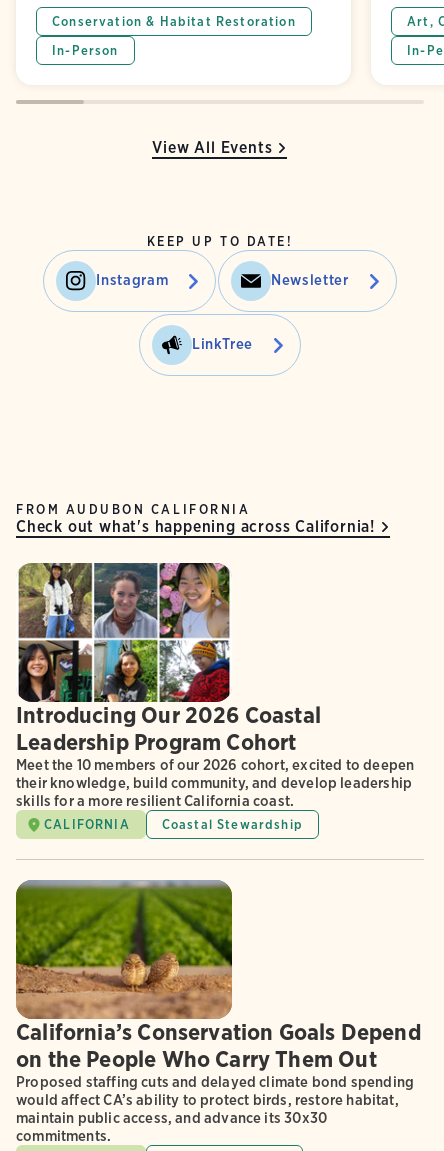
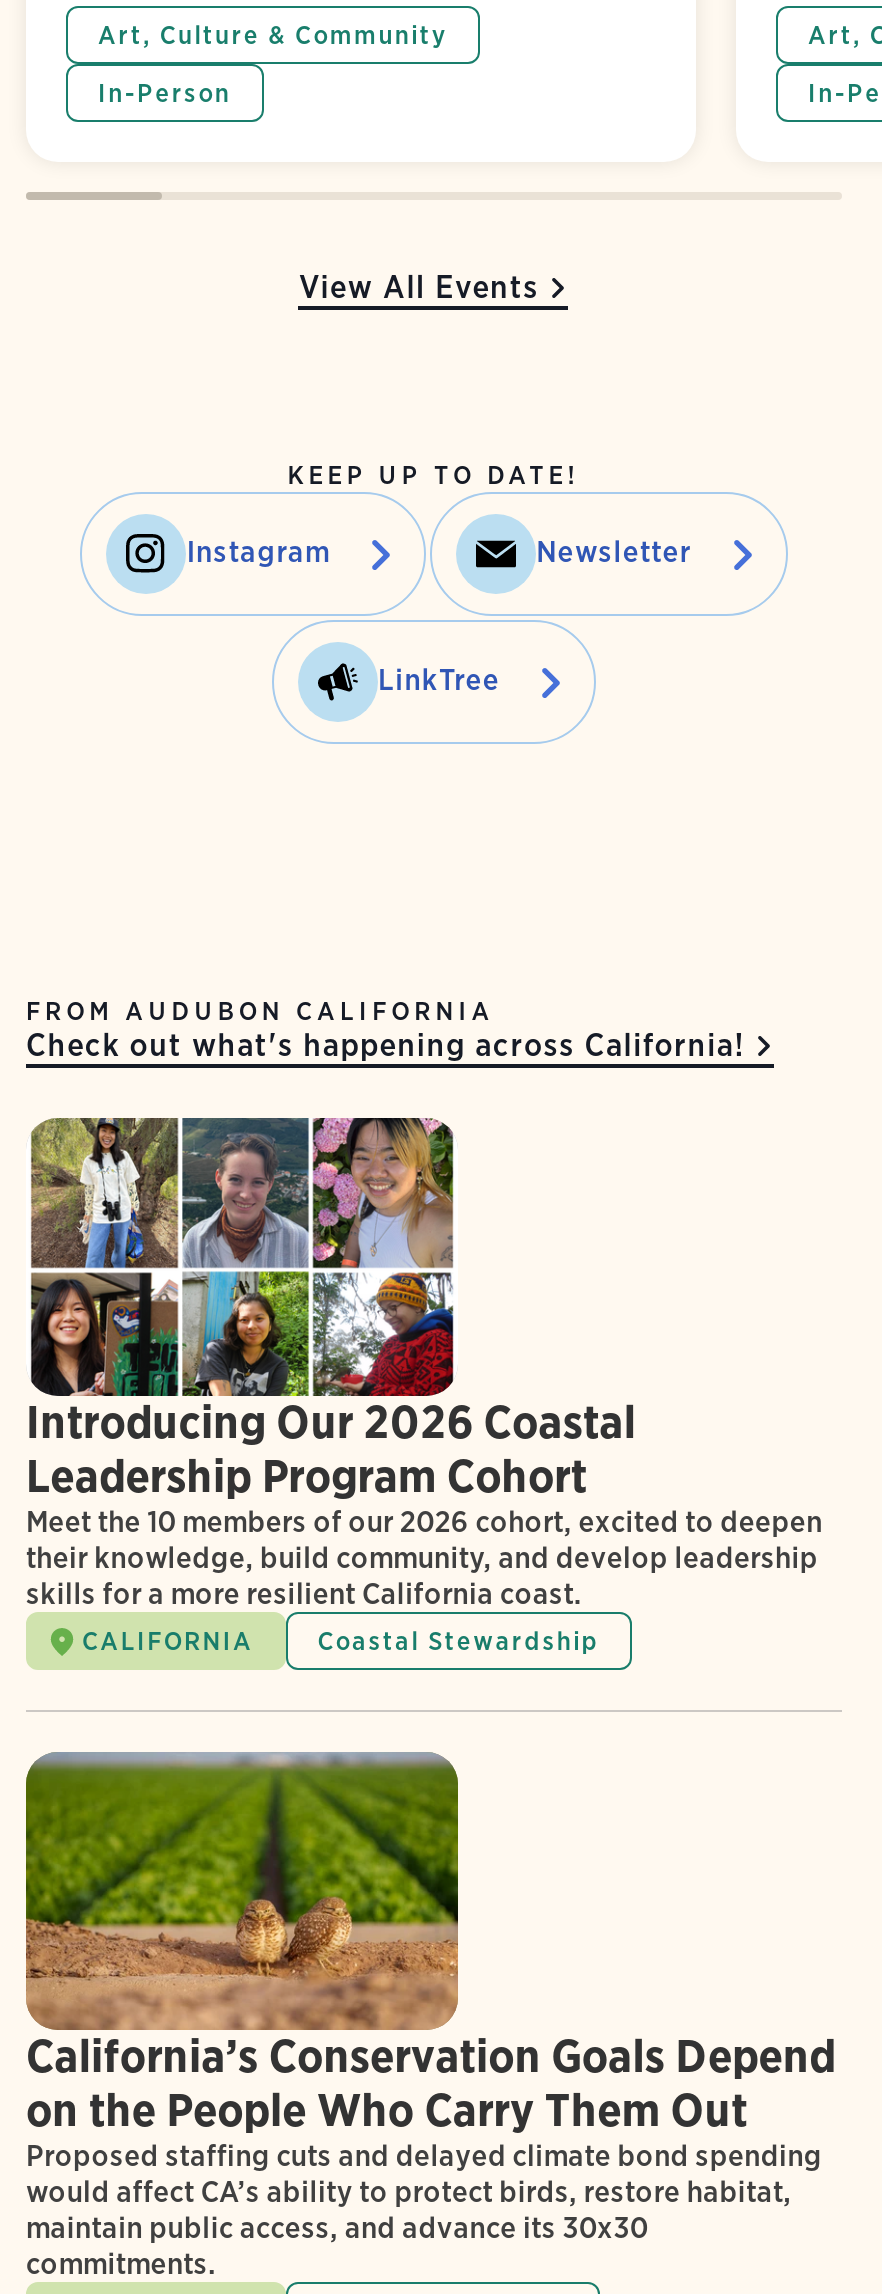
[52,14,296,58] Conservation & Habitat Restoration | In-Person -> none
none -> [98,21,448,109] Art, Culture & Community | In-Person

